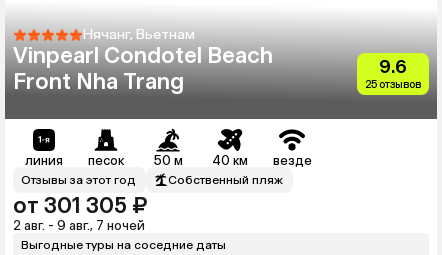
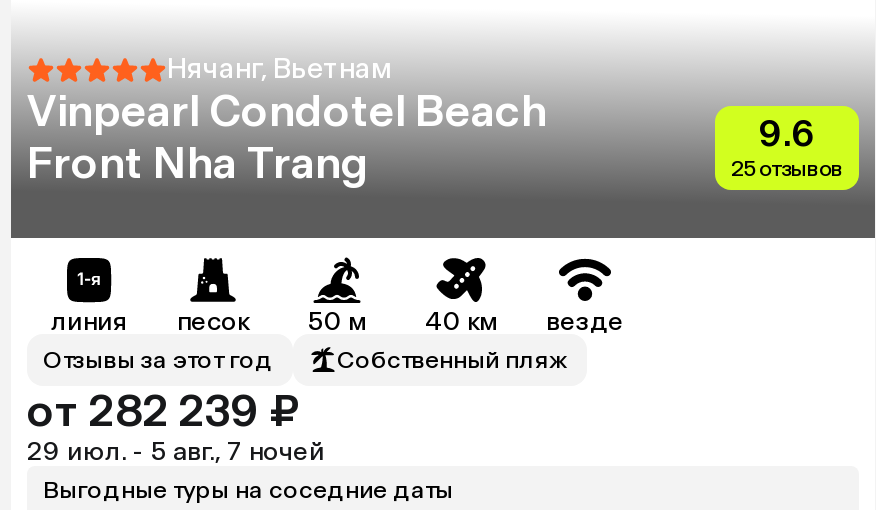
[13,192,147,219] от 301 305 ₽ -> [27,384,299,438] от 282 239 ₽
[13,218,145,233] 2 авг. - 9 авг., 7 ночей -> [27,436,325,466] 29 июл. - 5 авг., 7 ночей

